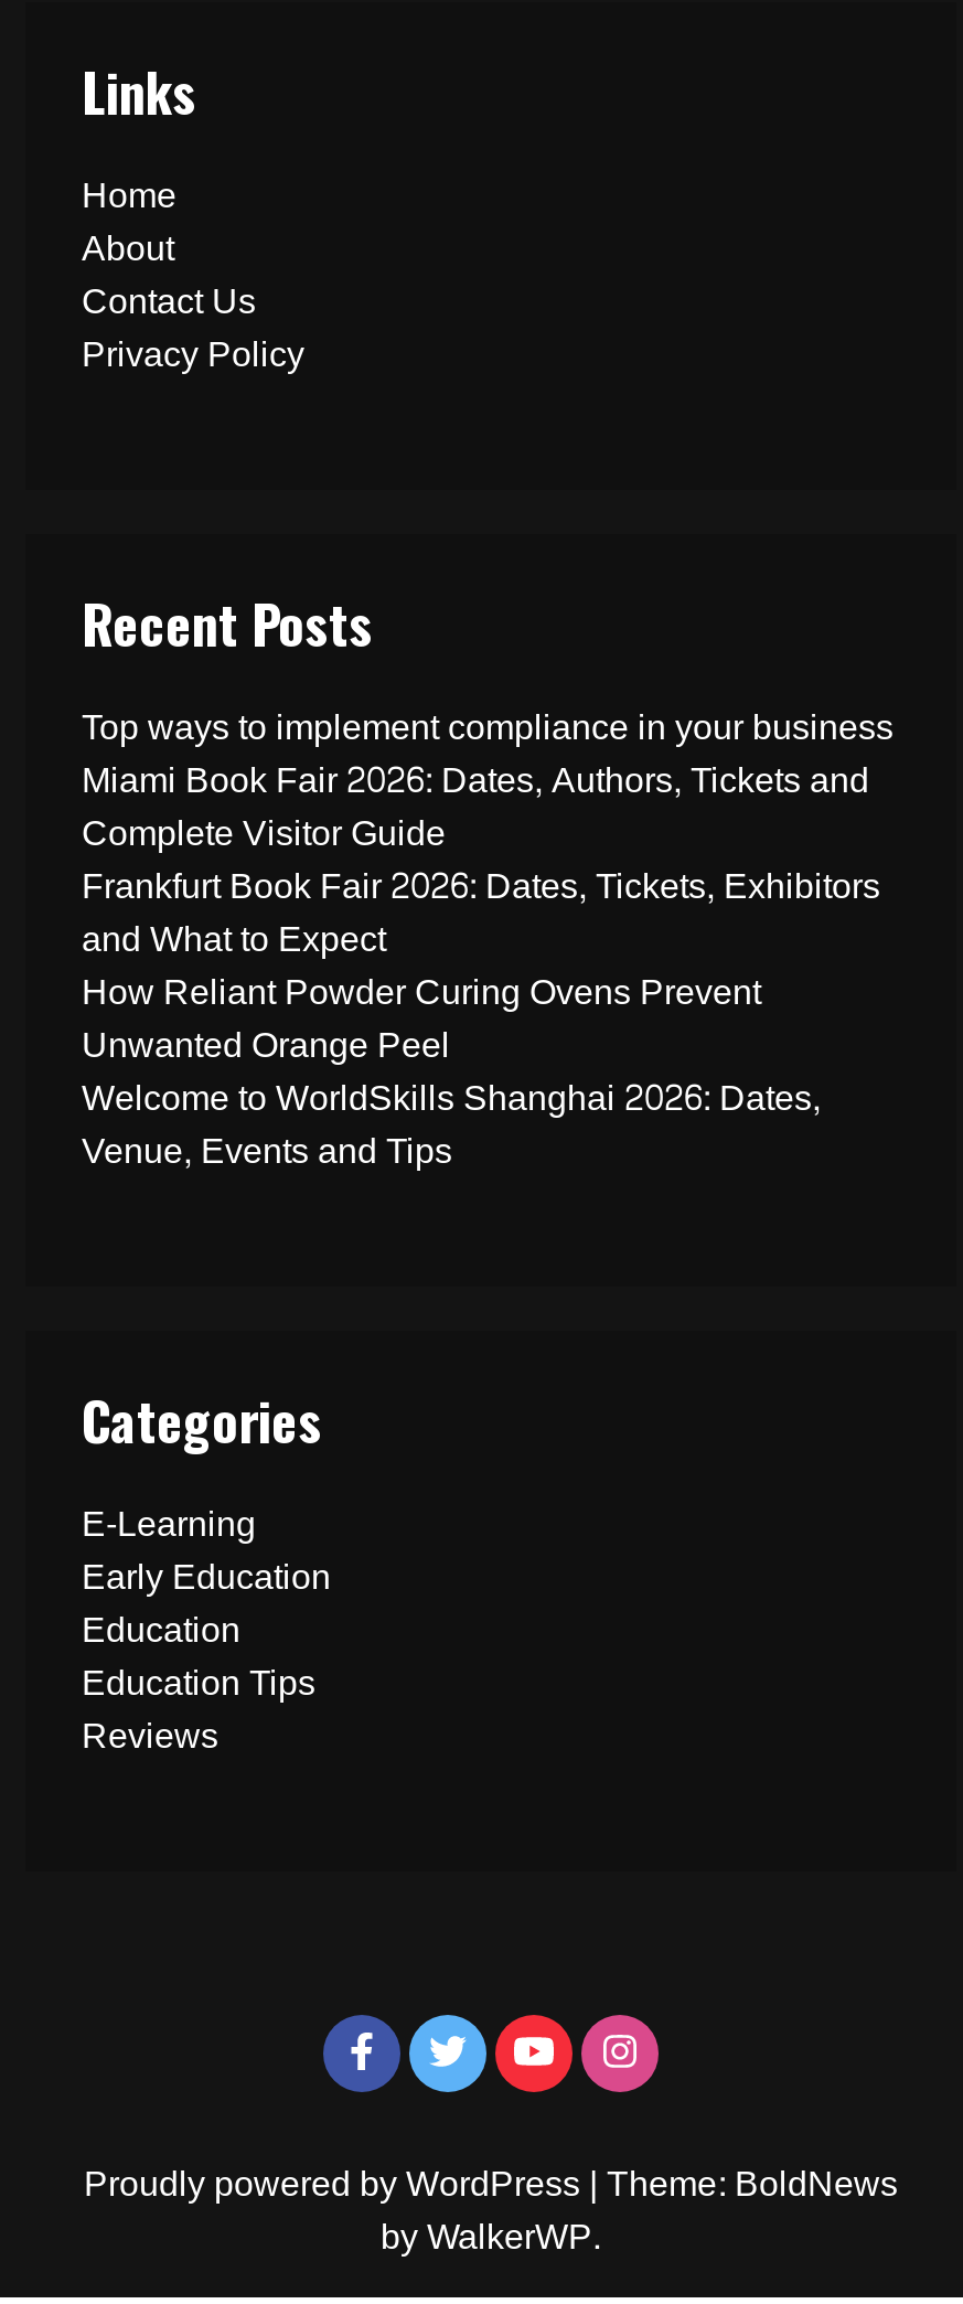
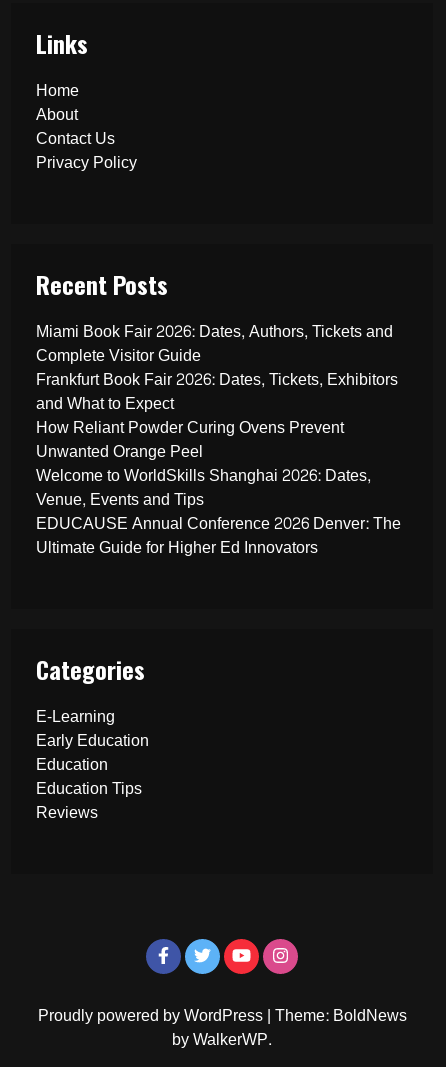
[81,694,893,758] Top ways to implement compliance in your business -> none
moved [81,747,880,1182] -> [36,317,398,514]: Miami Book Fair 2026: Dates, Authors, Tickets and | Complete Visitor Guide | Frankfurt Book Fair 2026: Dates, Tickets, Exhibitors | and What to Expect | How Reliant Powder Curing Ovens Prevent | Unwanted Orange Peel | Welcome to WorldSkills Shanghai 2026: Dates, | Venue, Events and Tips
none -> [36,509,401,562] EDUCAUSE Annual Conference 2026 Denver: The | Ultimate Guide for Higher Ed Innovators

